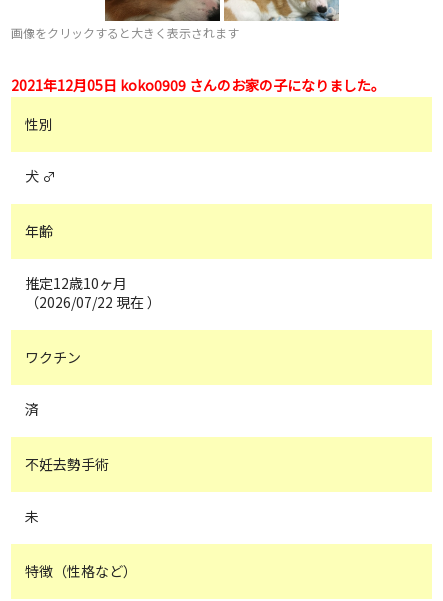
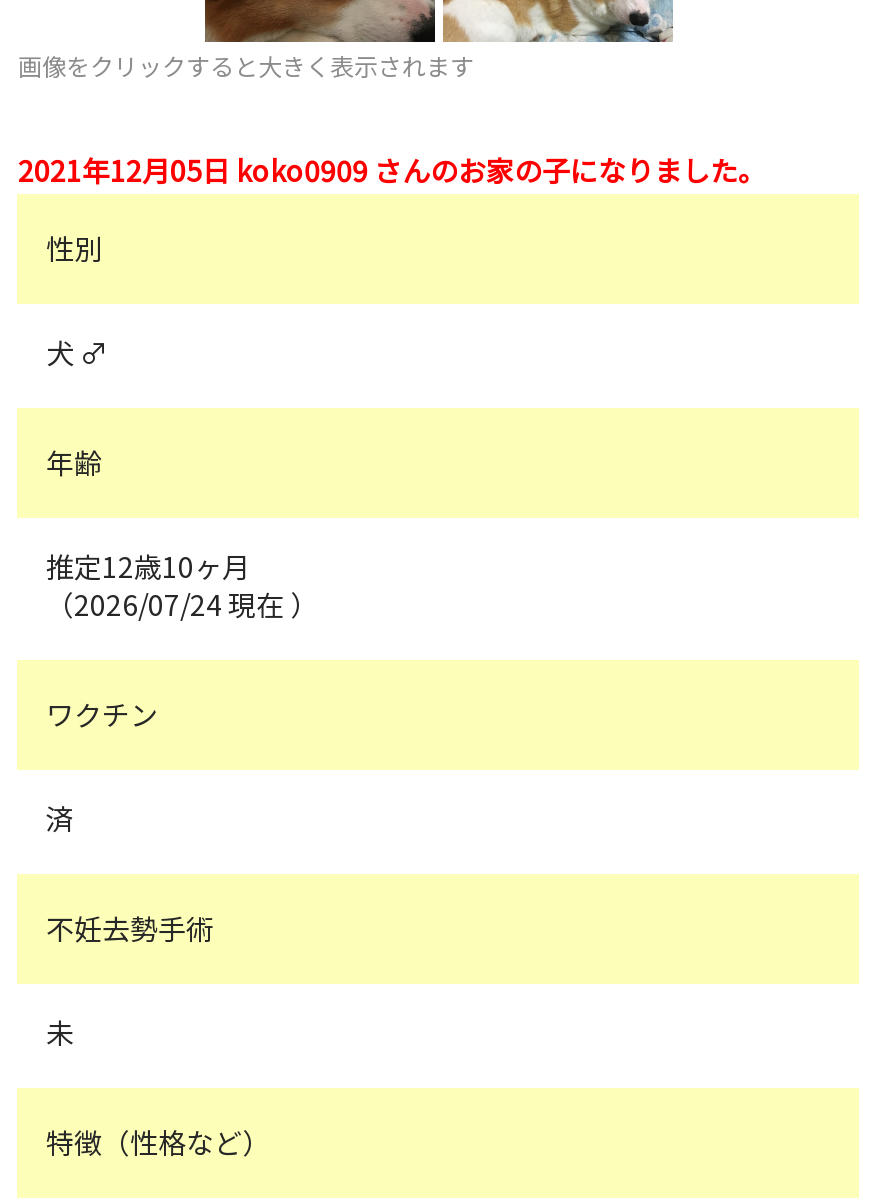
[25,292,161,312] （2026/07/22 現在 ） -> [46,584,318,624] （2026/07/24 現在 ）

